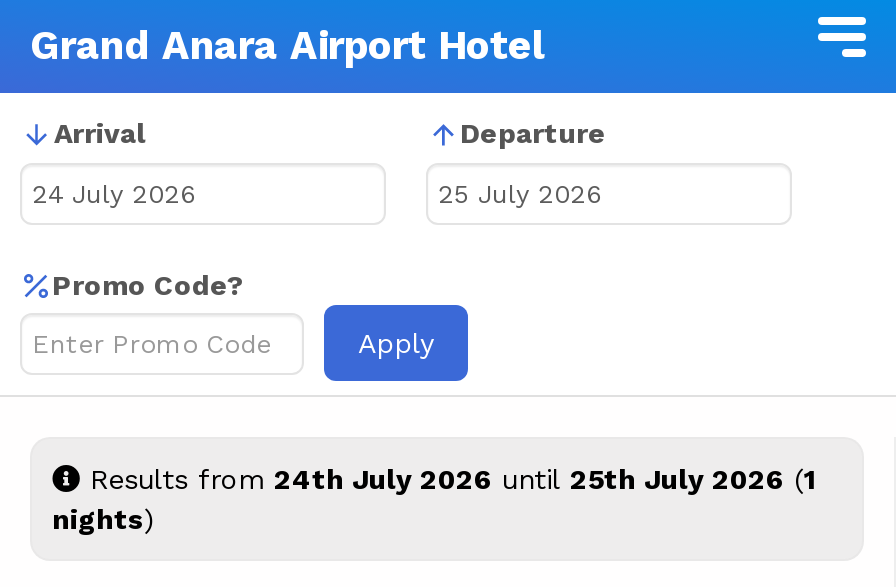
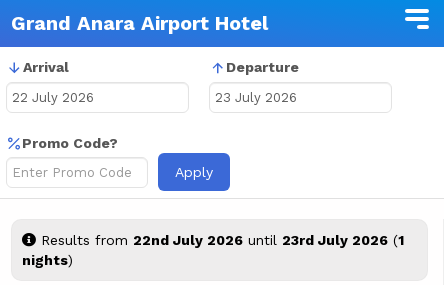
[80,463,816,495] Results from 24th July 2026 until 25th July 2026 (1 -> [36,232,404,248] Results from 22nd July 2026 until 23rd July 2026 (1

